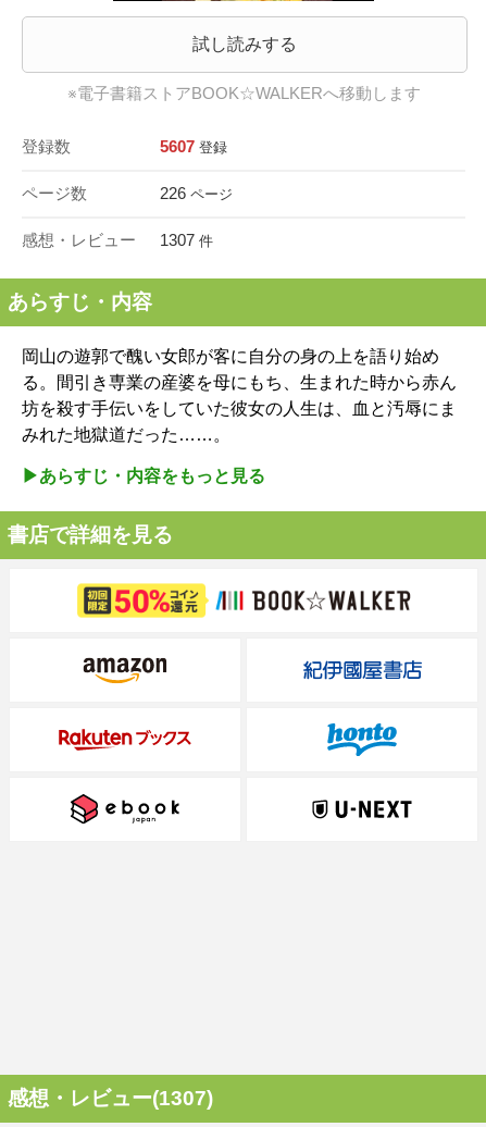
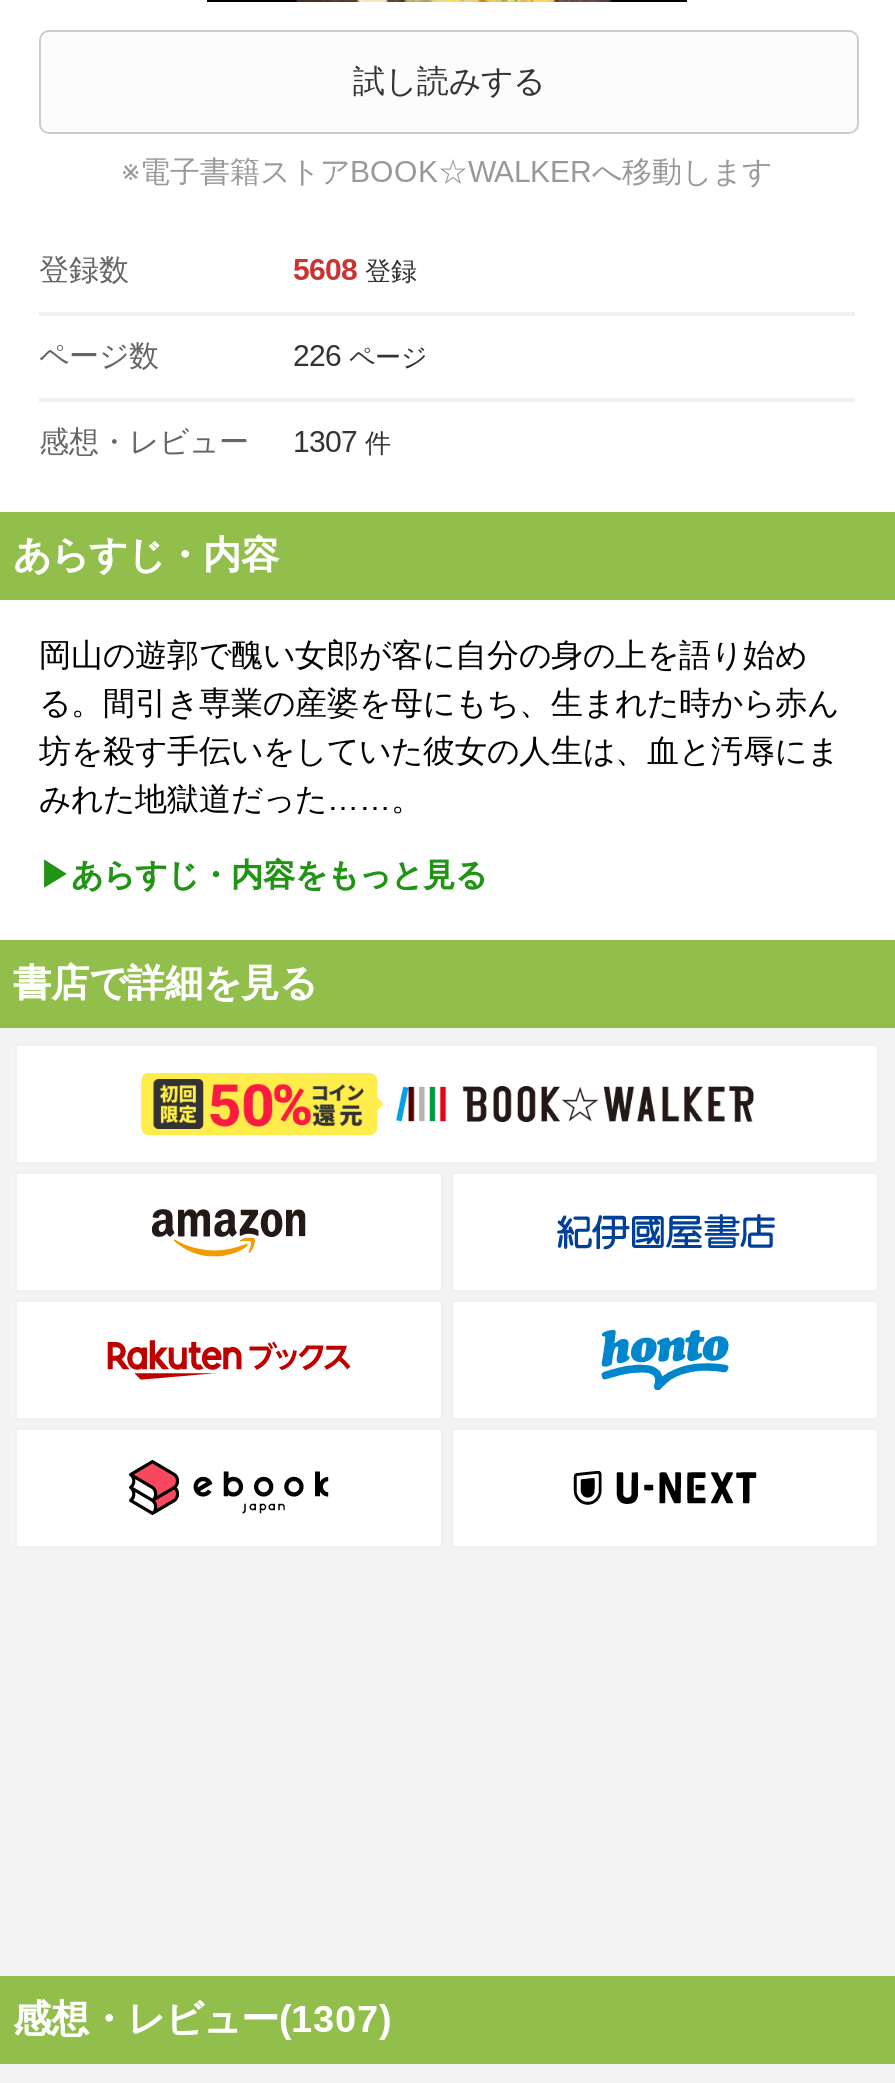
[160,137,227,156] 5607 登録 -> [293,252,417,286] 5608 登録

